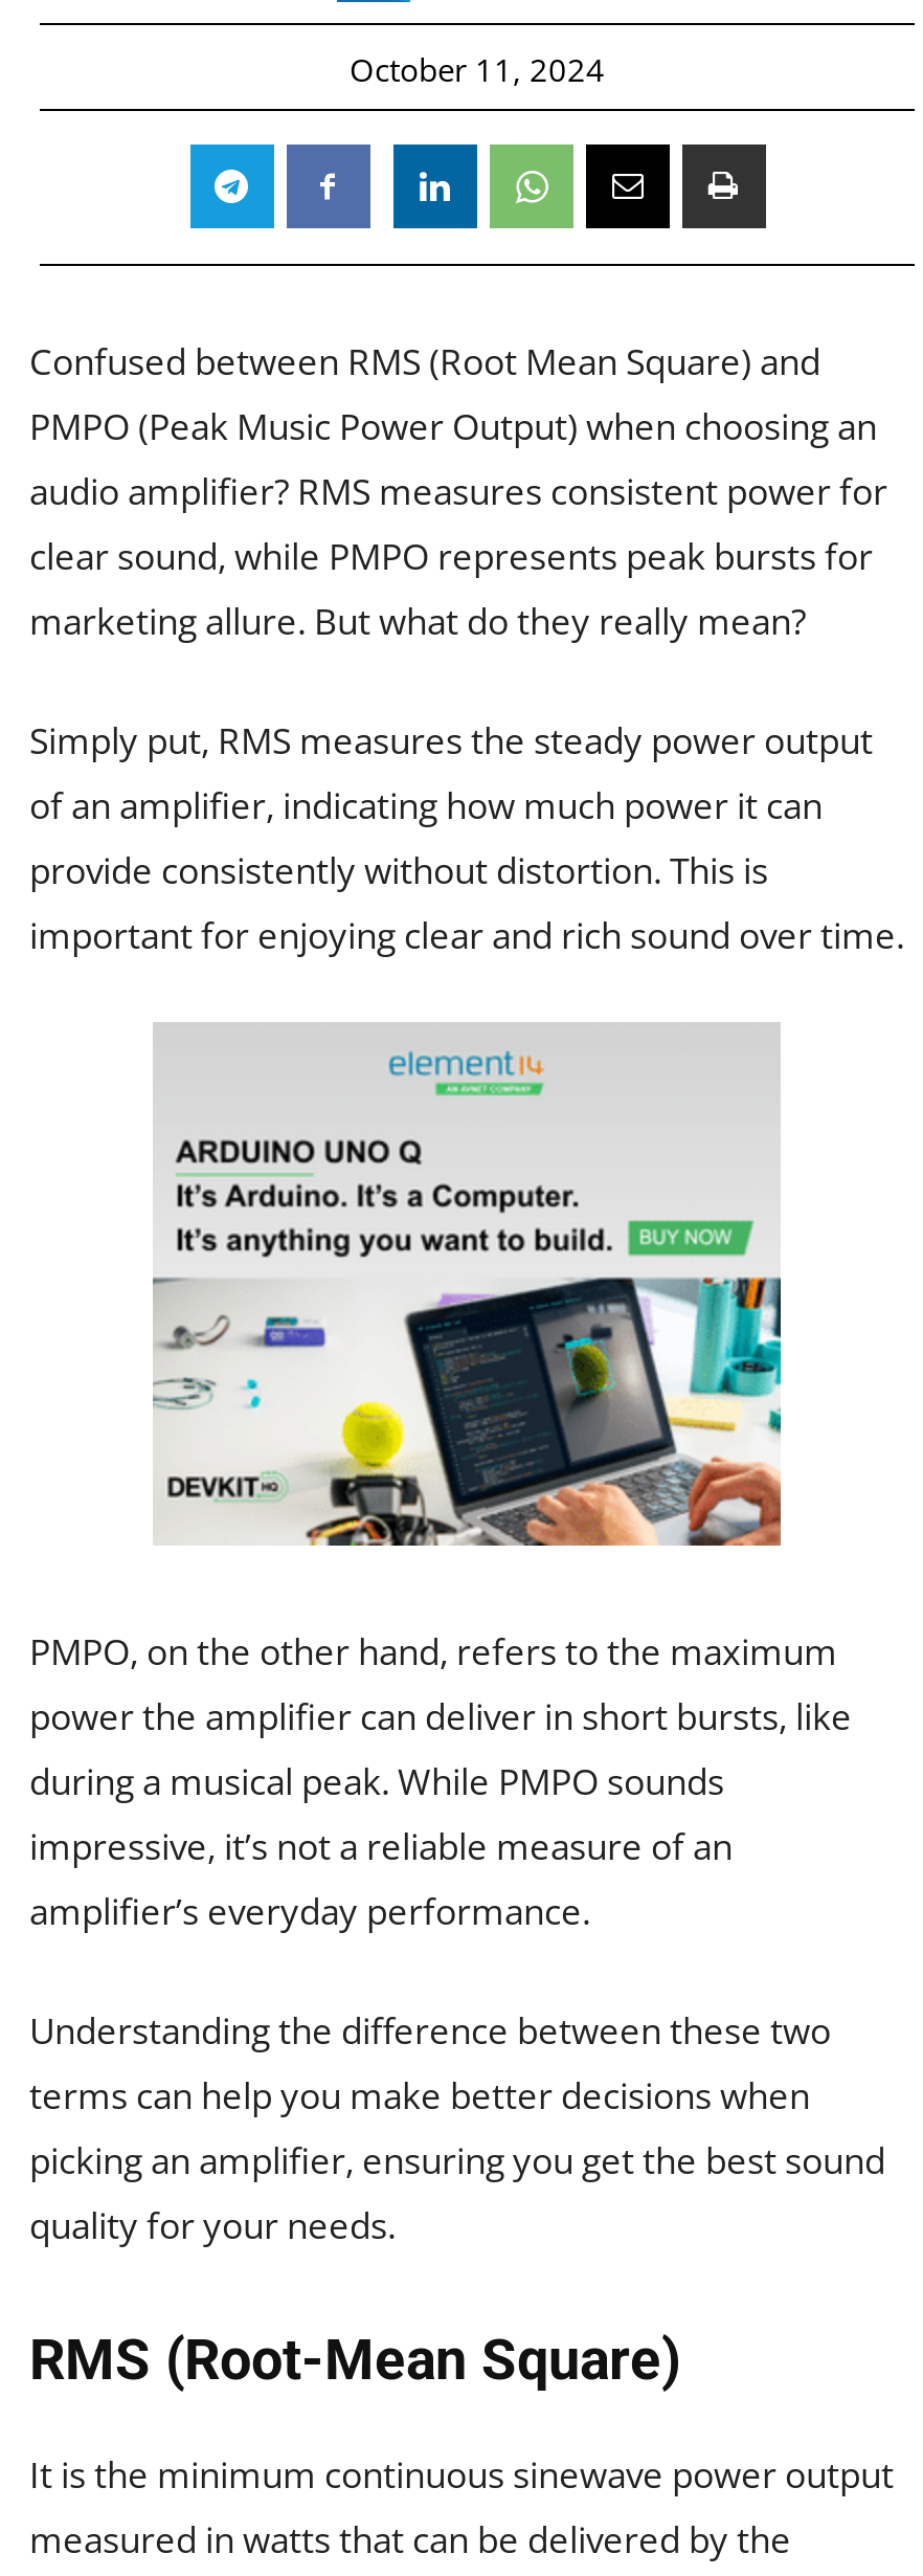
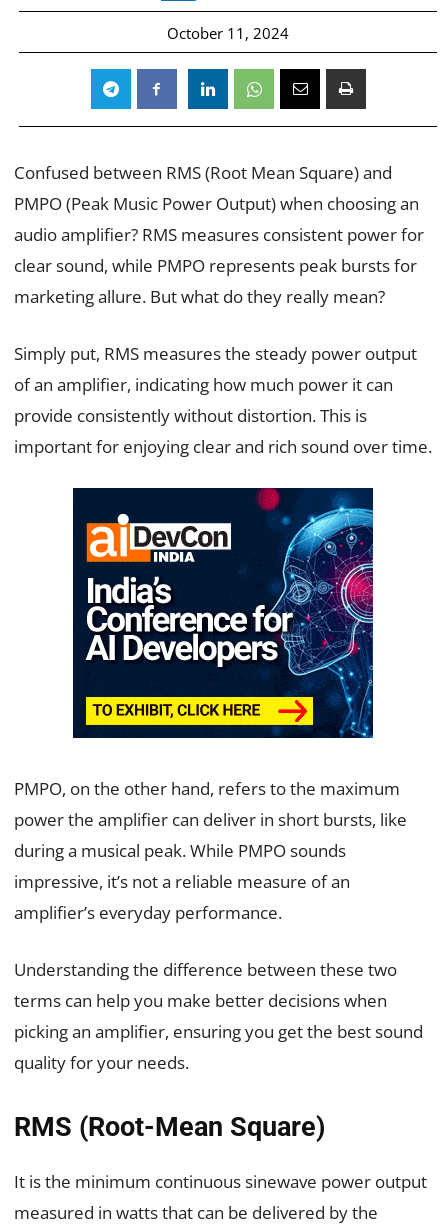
[153,1022,783,1548] [image] -> [72,487,374,739] [image]

